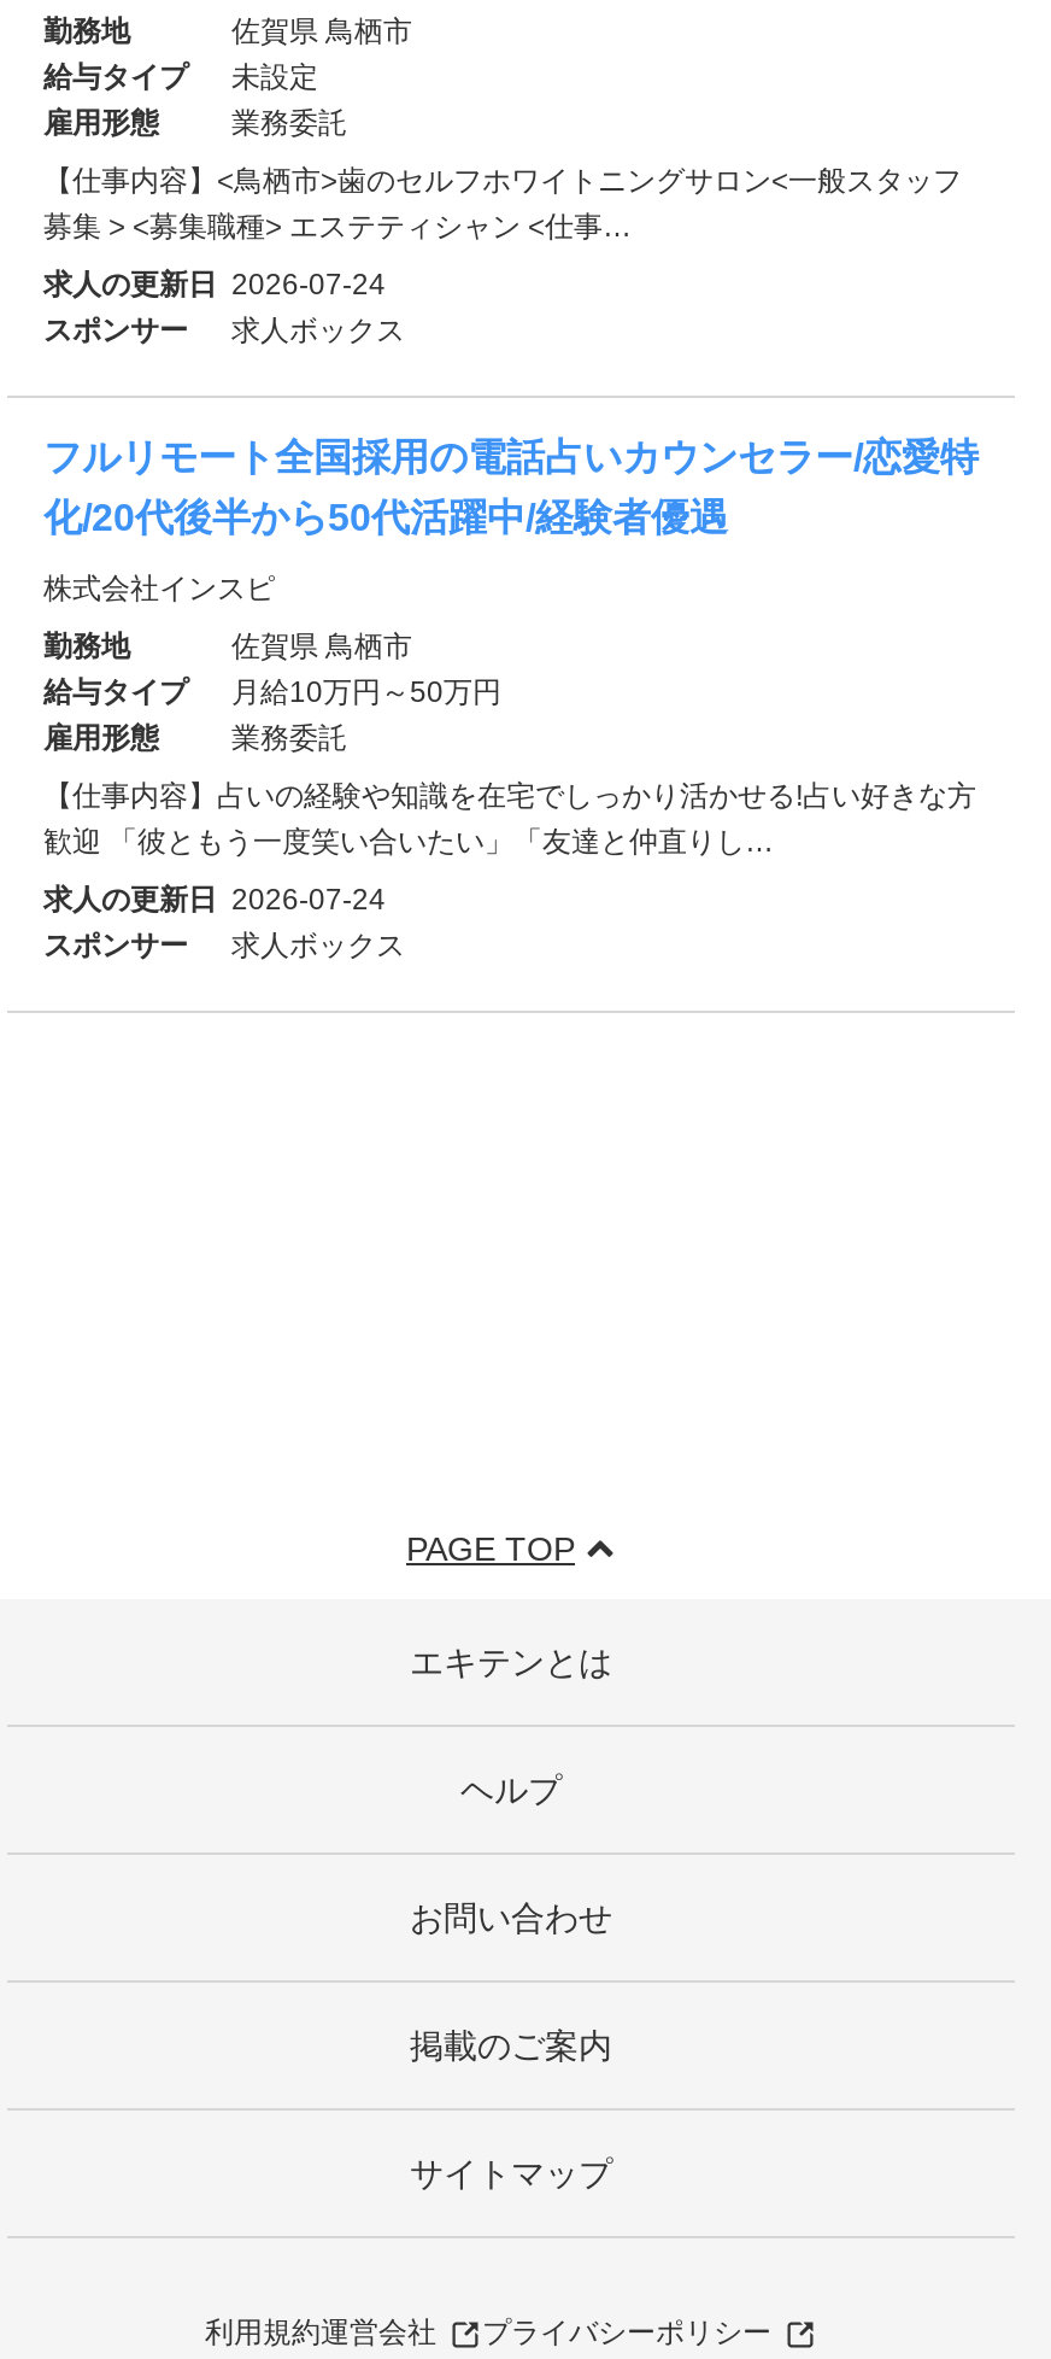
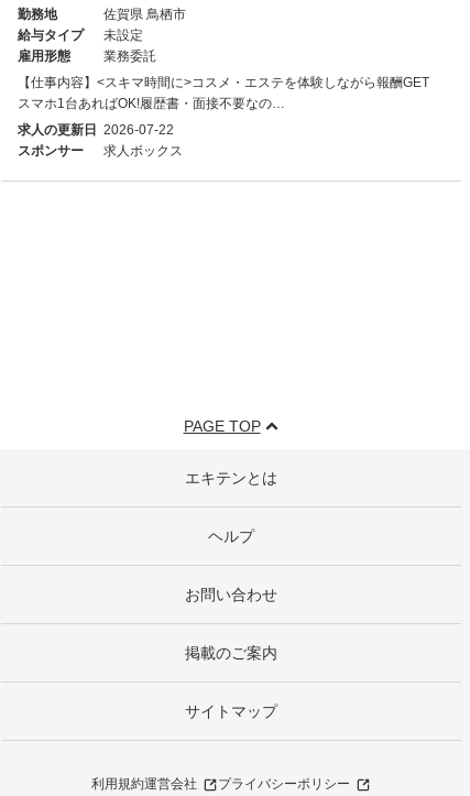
[43,163,979,916] 【仕事内容】<鳥栖市>歯のセルフホワイトニングサロン<一般スタッフ | 募集 > <募集職種> エステティシャン <仕事… | 求人の更新日 2026-07-24 | スポンサー | 求人ボックス | フルリモート全国採用の電話占いカウンセラー/恋愛特 | 化/20代後半から50代活躍中/経験者優遇 | 株式会社インスピ | 勤務地 | 佐賀県 鳥栖市 | 給与タイプ | 月給10万円～50万円 | 雇用形態 | 業務委託 | 【仕事内容】占いの経験や知識を在宅でしっかり活かせる!占い好きな方 | 歓迎 「彼ともう一度笑い合いたい」「友達と仲直りし… | 求人の更新日 2026-07-24 -> [18,75,429,137] 【仕事内容】<スキマ時間に>コスメ・エステを体験しながら報酬GET | スマホ1台あればOK!履歴書・面接不要なの… | 求人の更新日 2026-07-22

